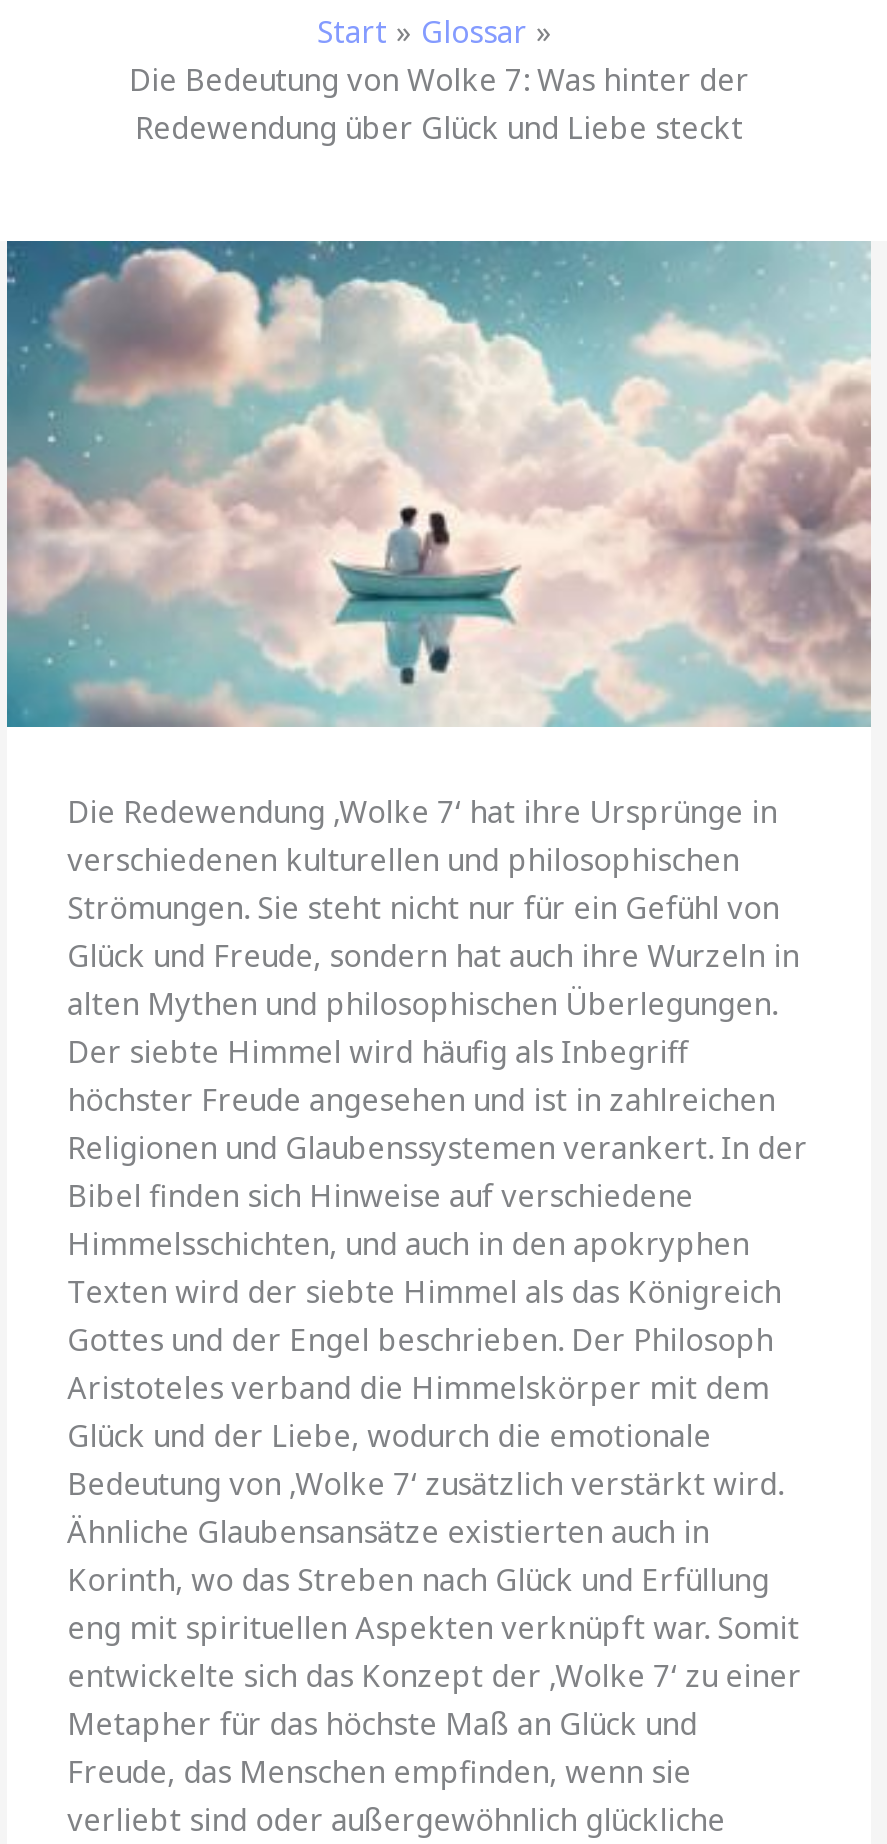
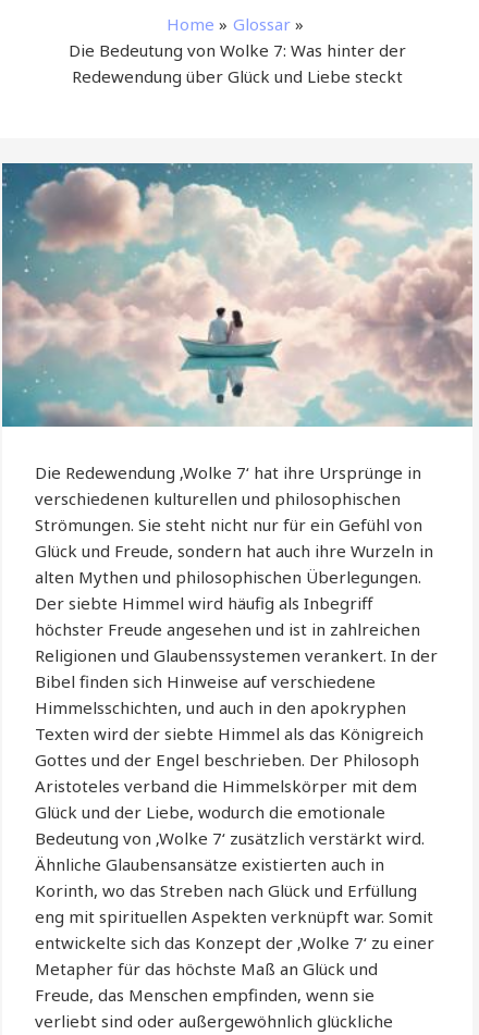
[317,11,387,51] Start -> [166,13,214,35] Home

